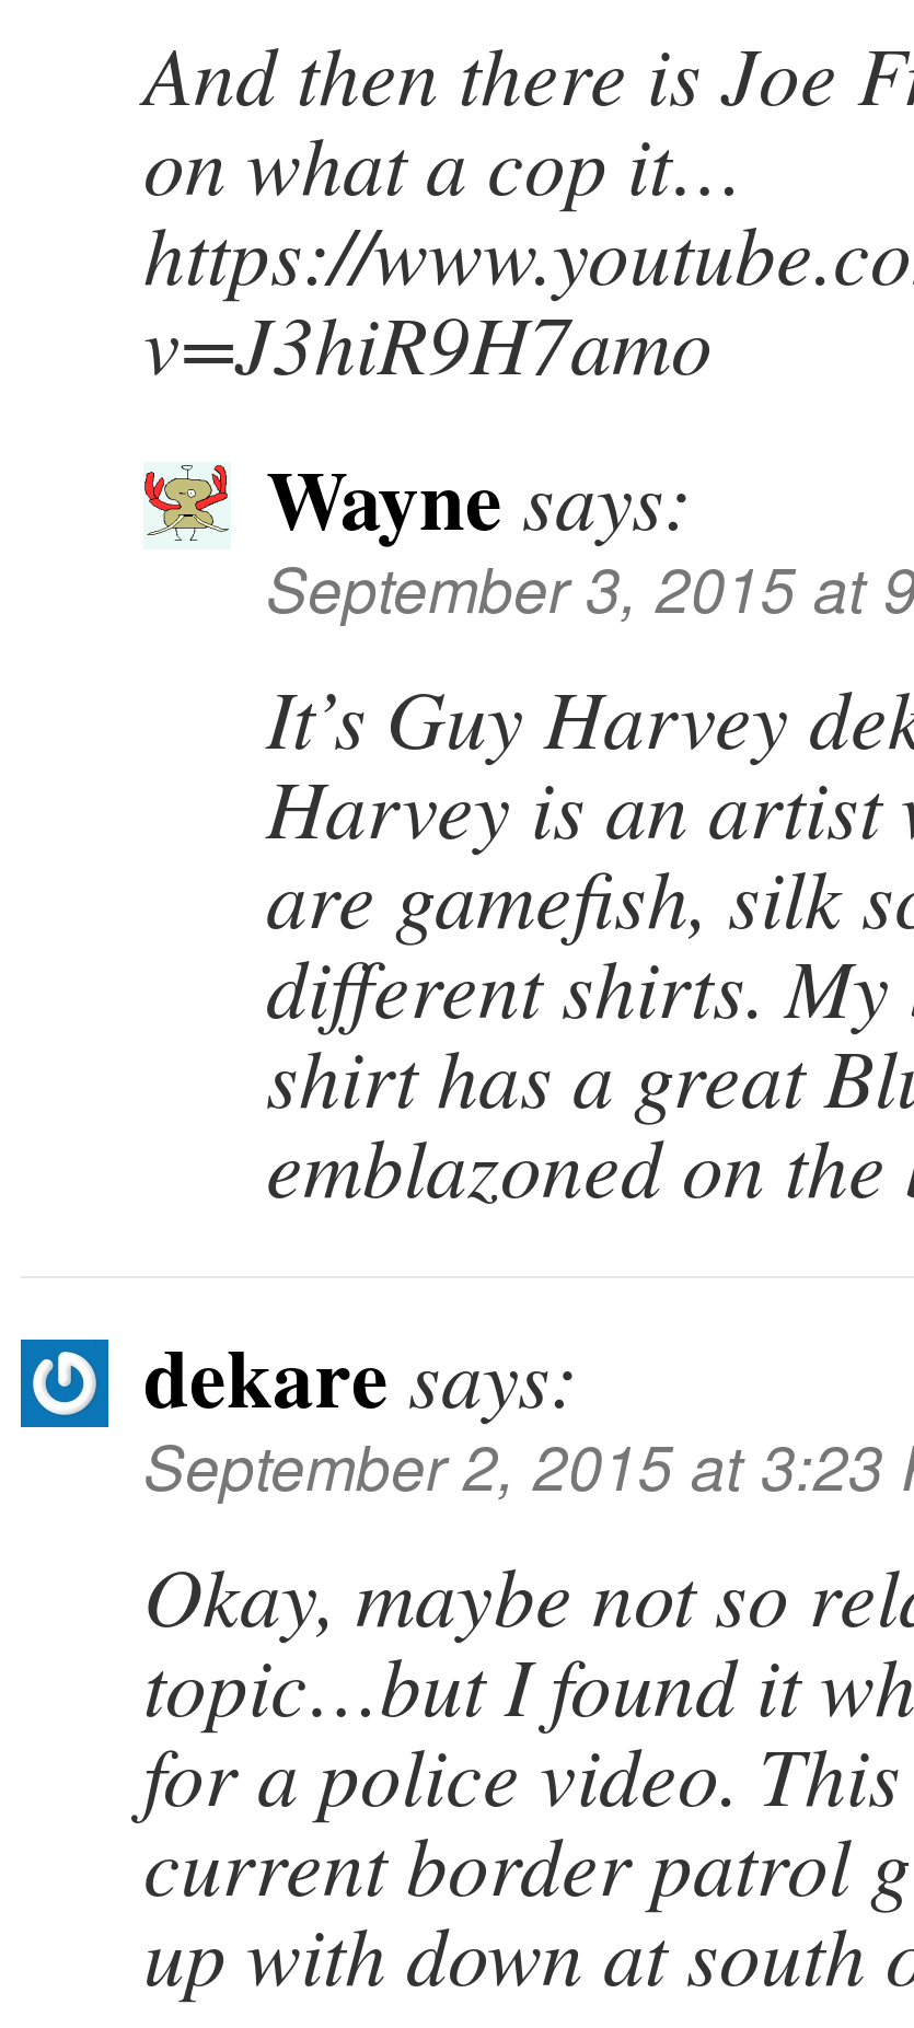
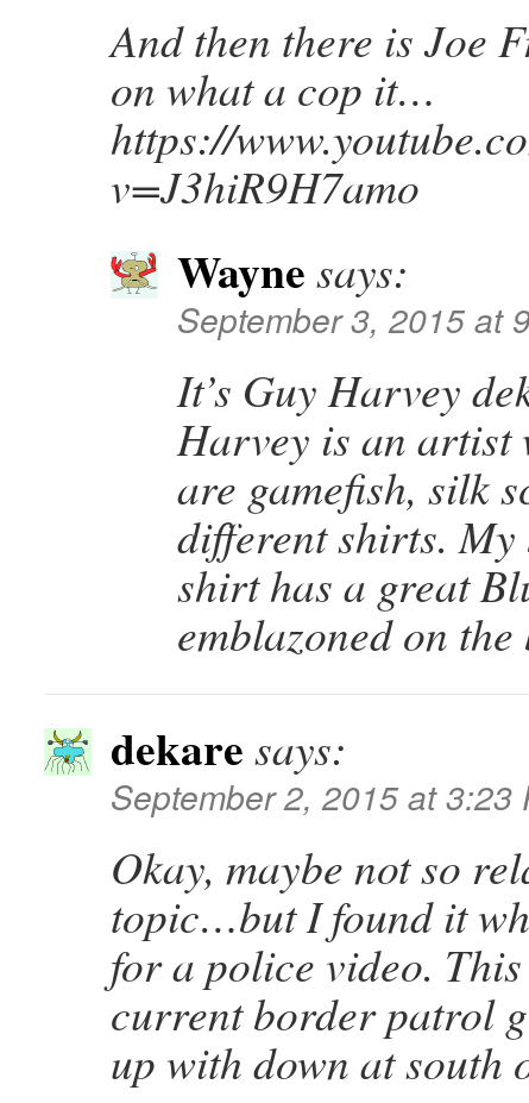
[19,1337,111,1429] [image] -> [44,728,92,776] [image]

